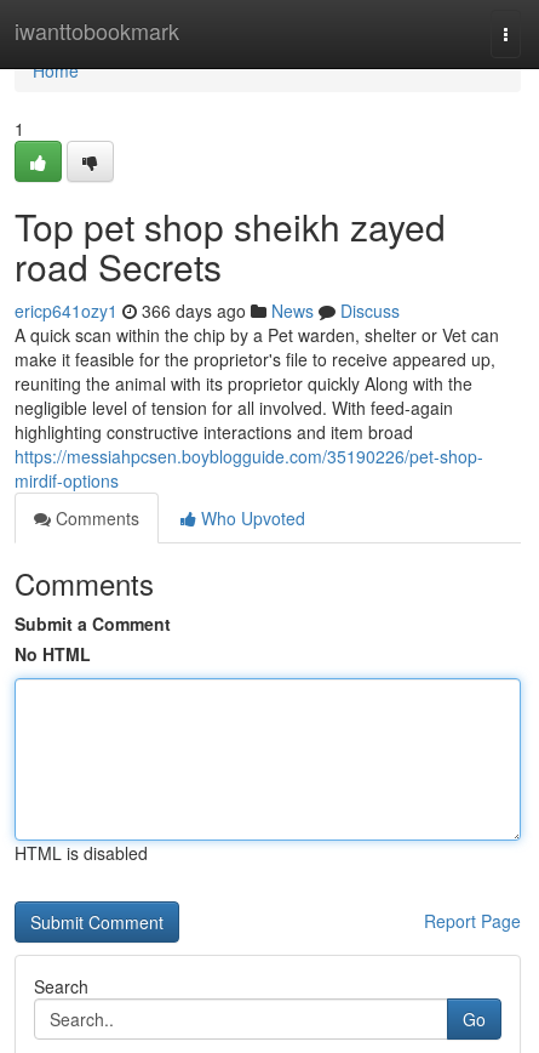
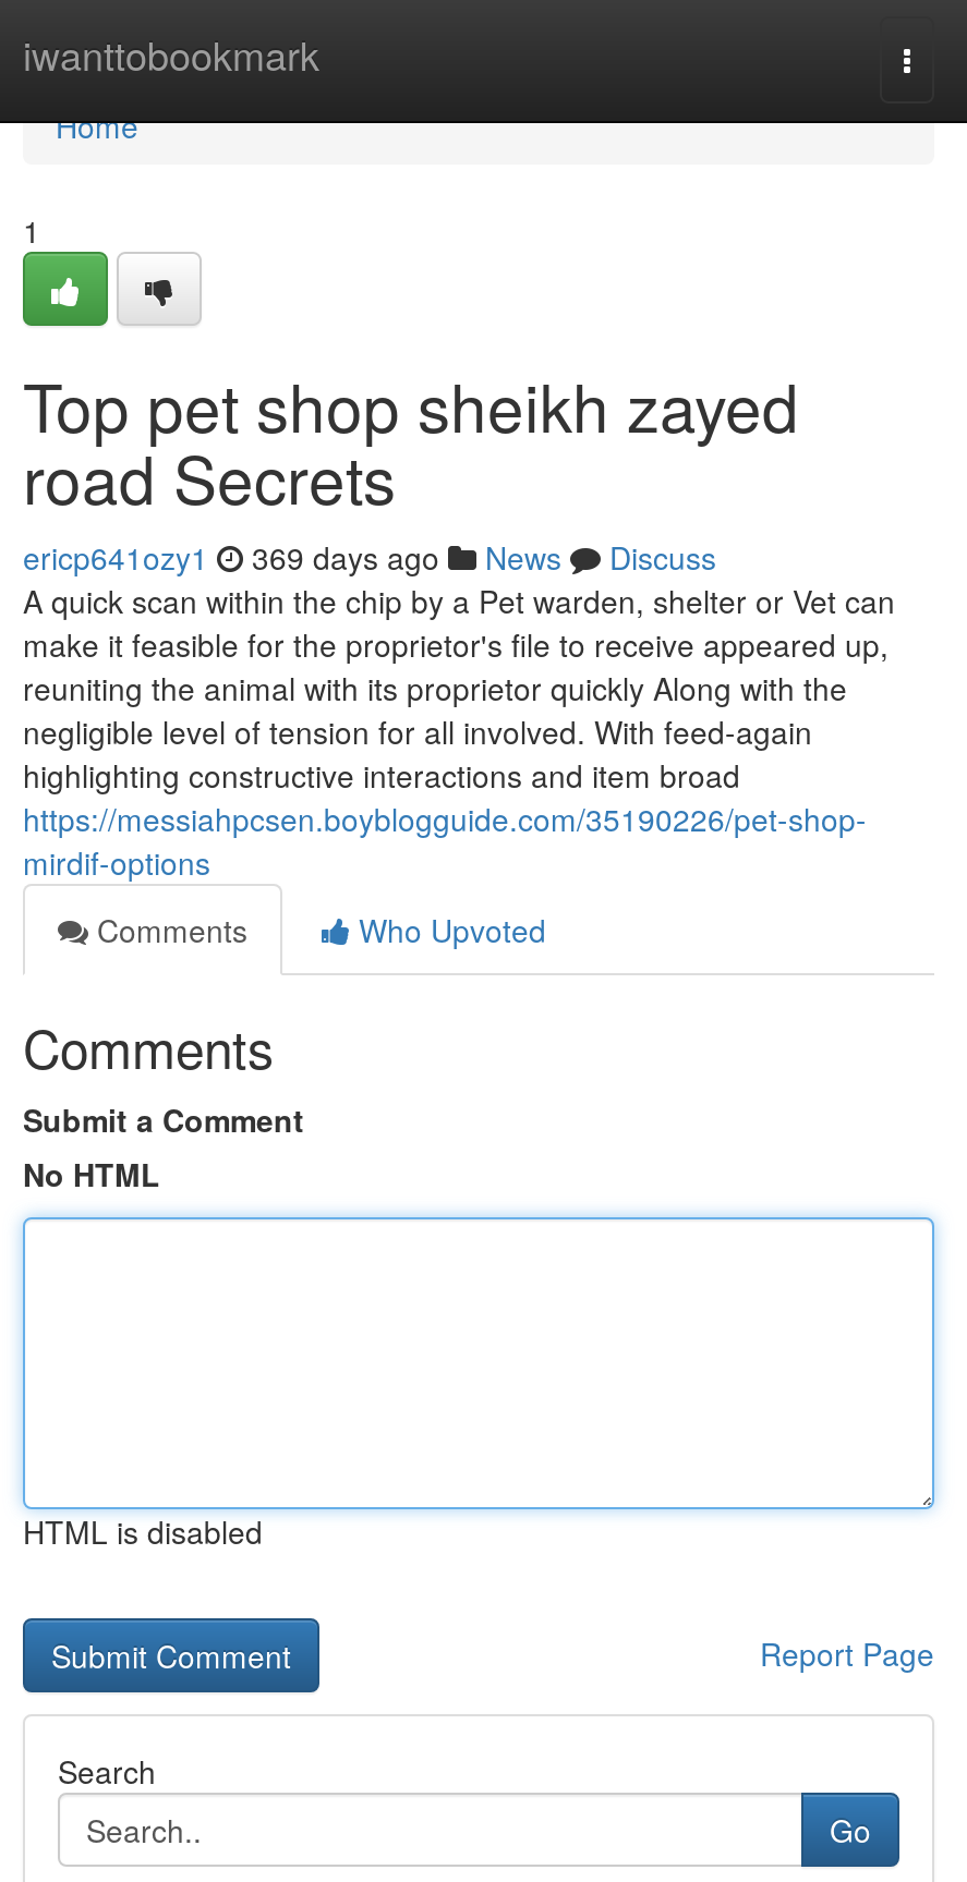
[15,298,400,323] ericp641ozy1 366 days ago News Discuss -> [23,535,716,579] ericp641ozy1 369 days ago News Discuss

